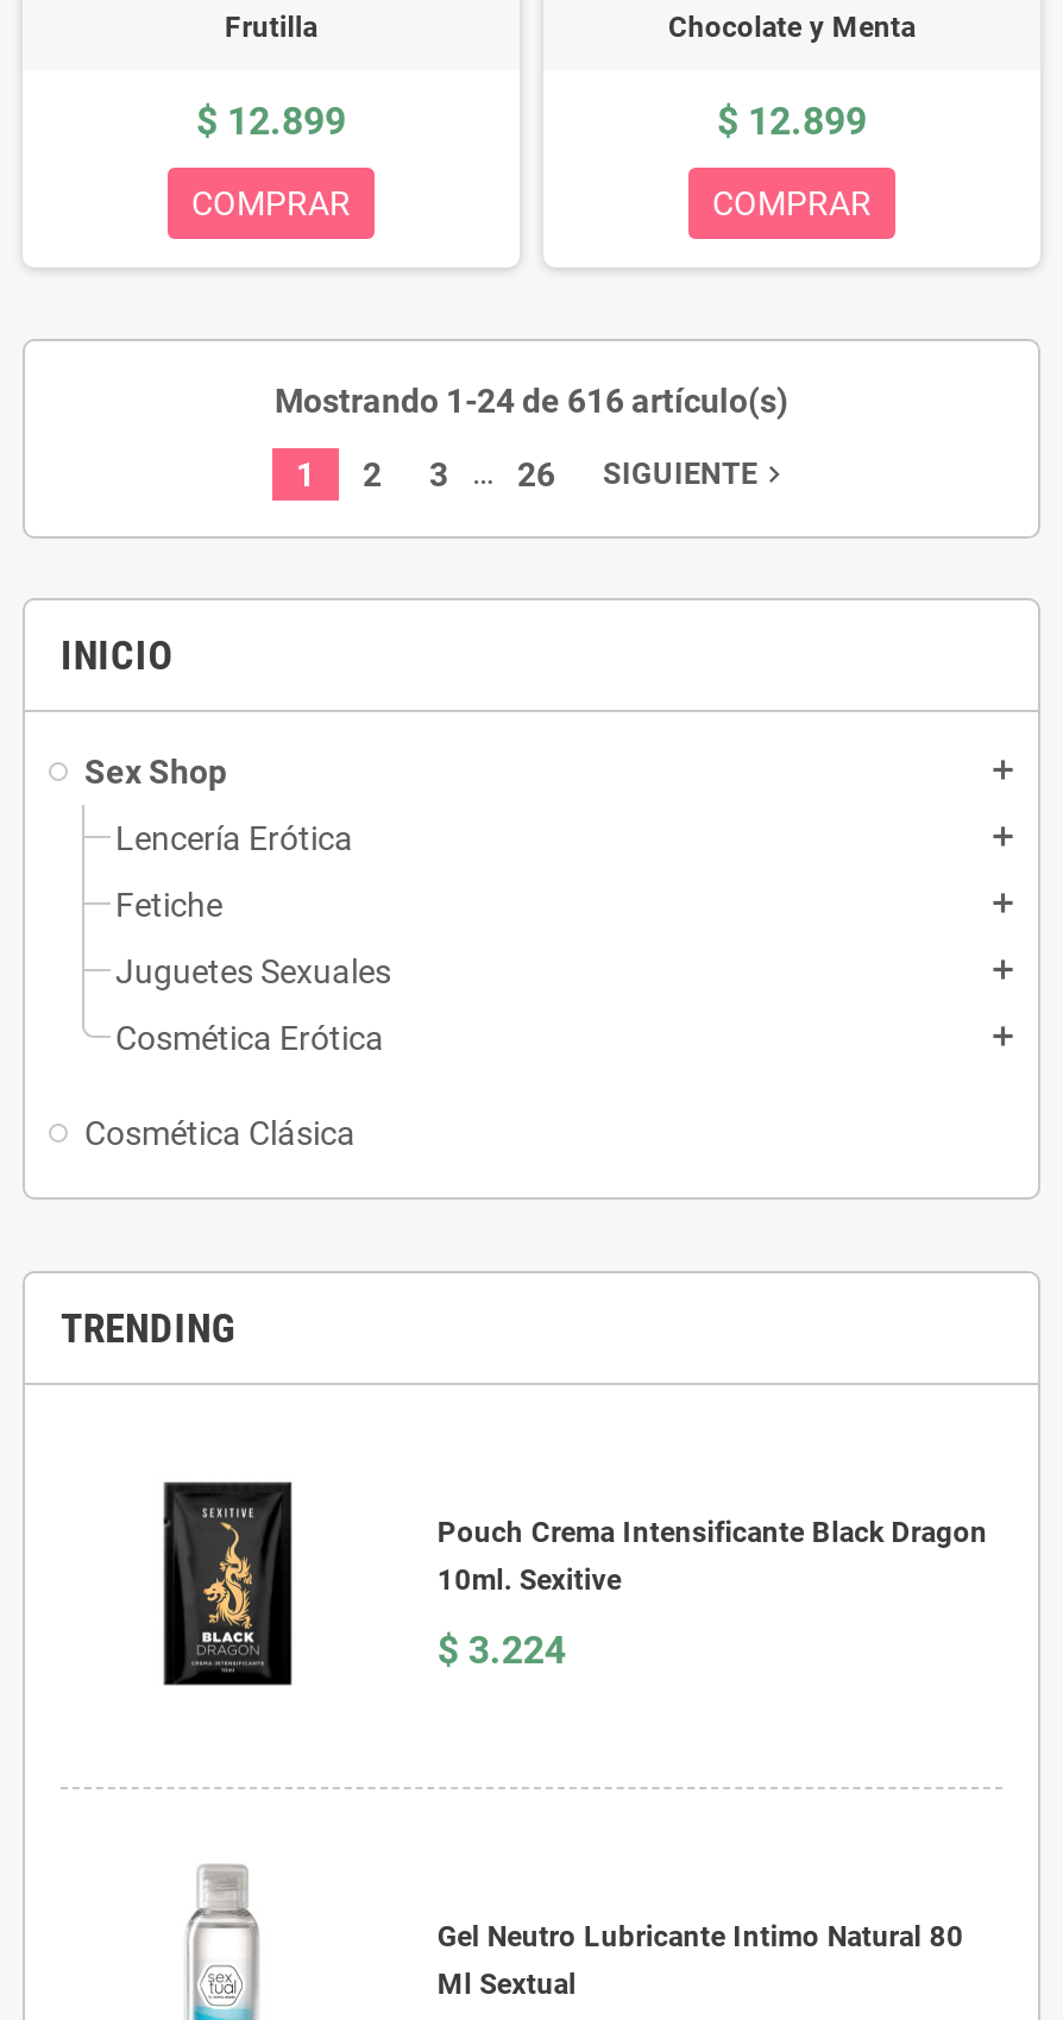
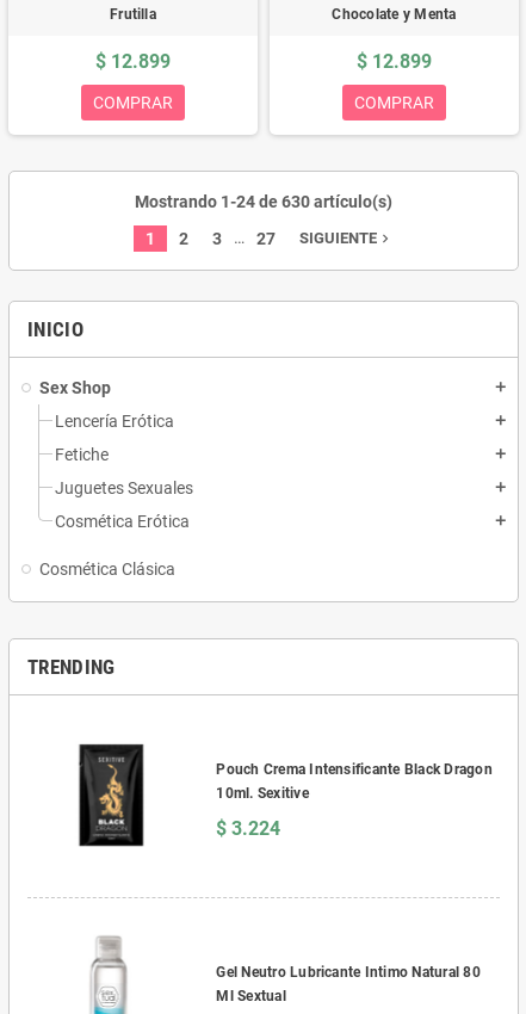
[275,382,788,420] Mostrando 1-24 de 616 artículo(s) -> [135,192,392,211] Mostrando 1-24 de 630 artículo(s)
[517,455,555,493] 26 -> [256,229,276,248] 27

